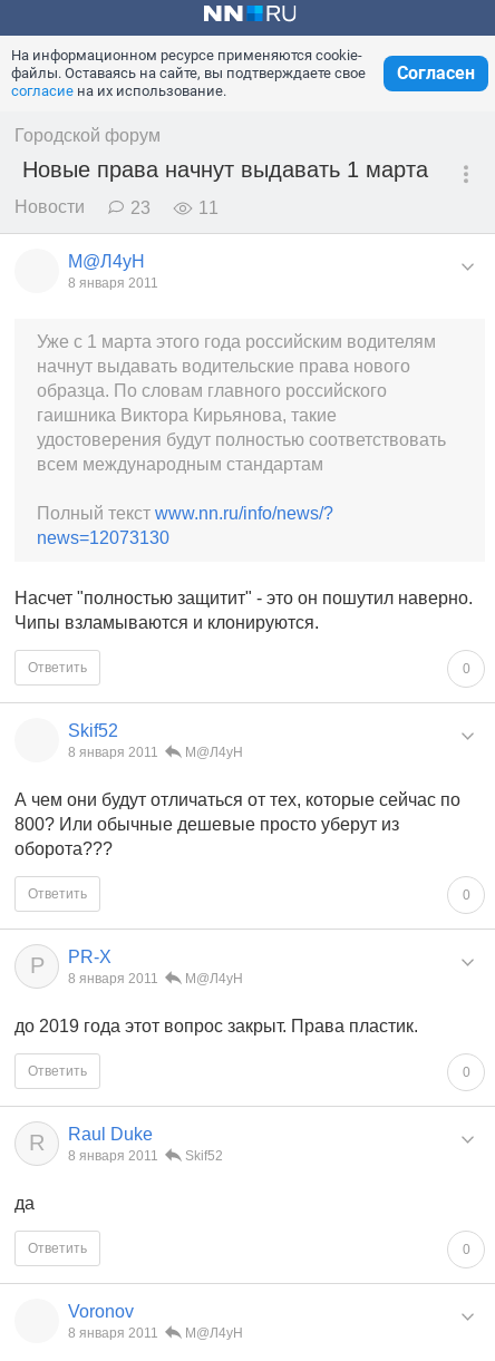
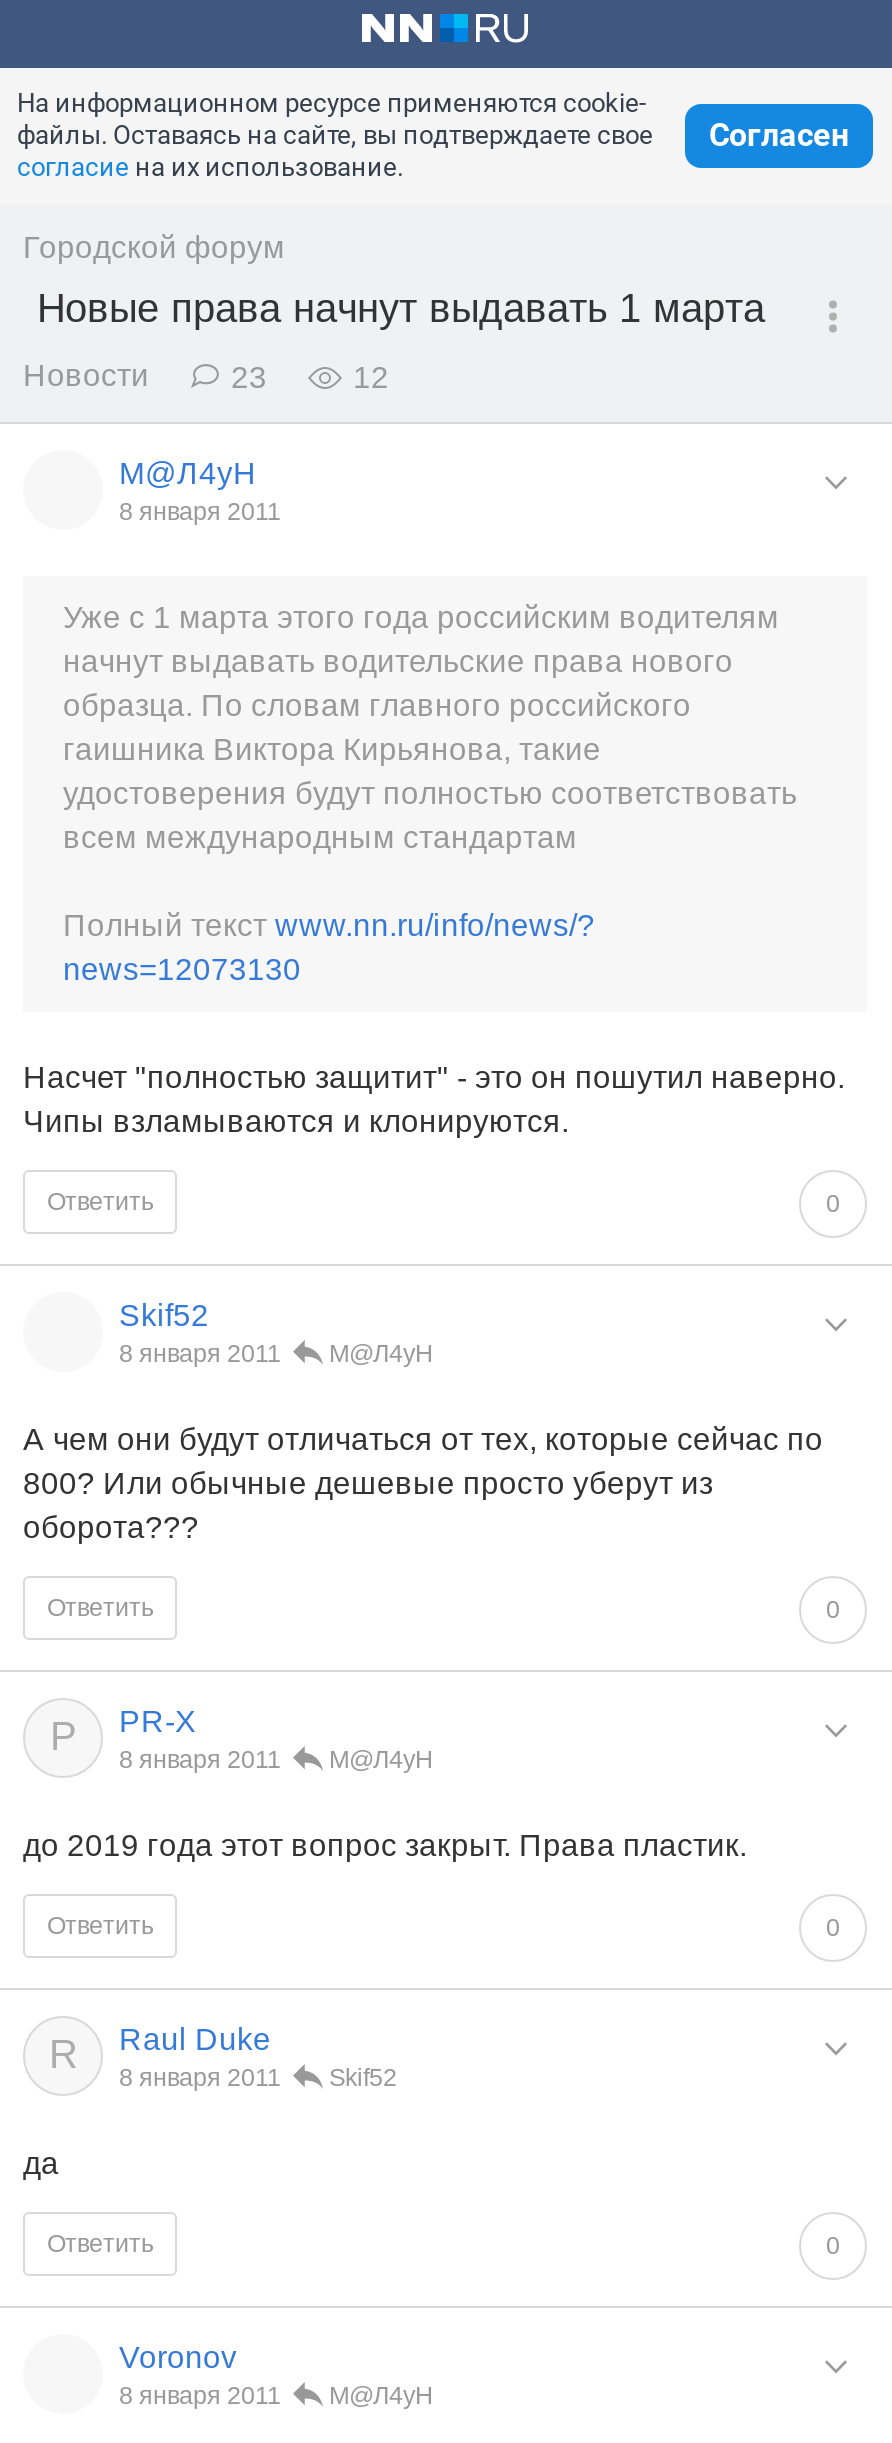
[198,198,219,217] 11 -> [353,360,389,394] 12

